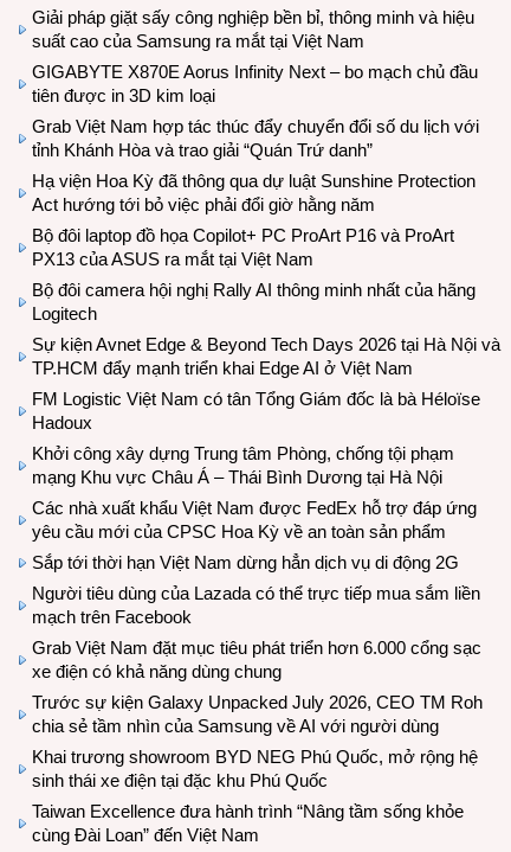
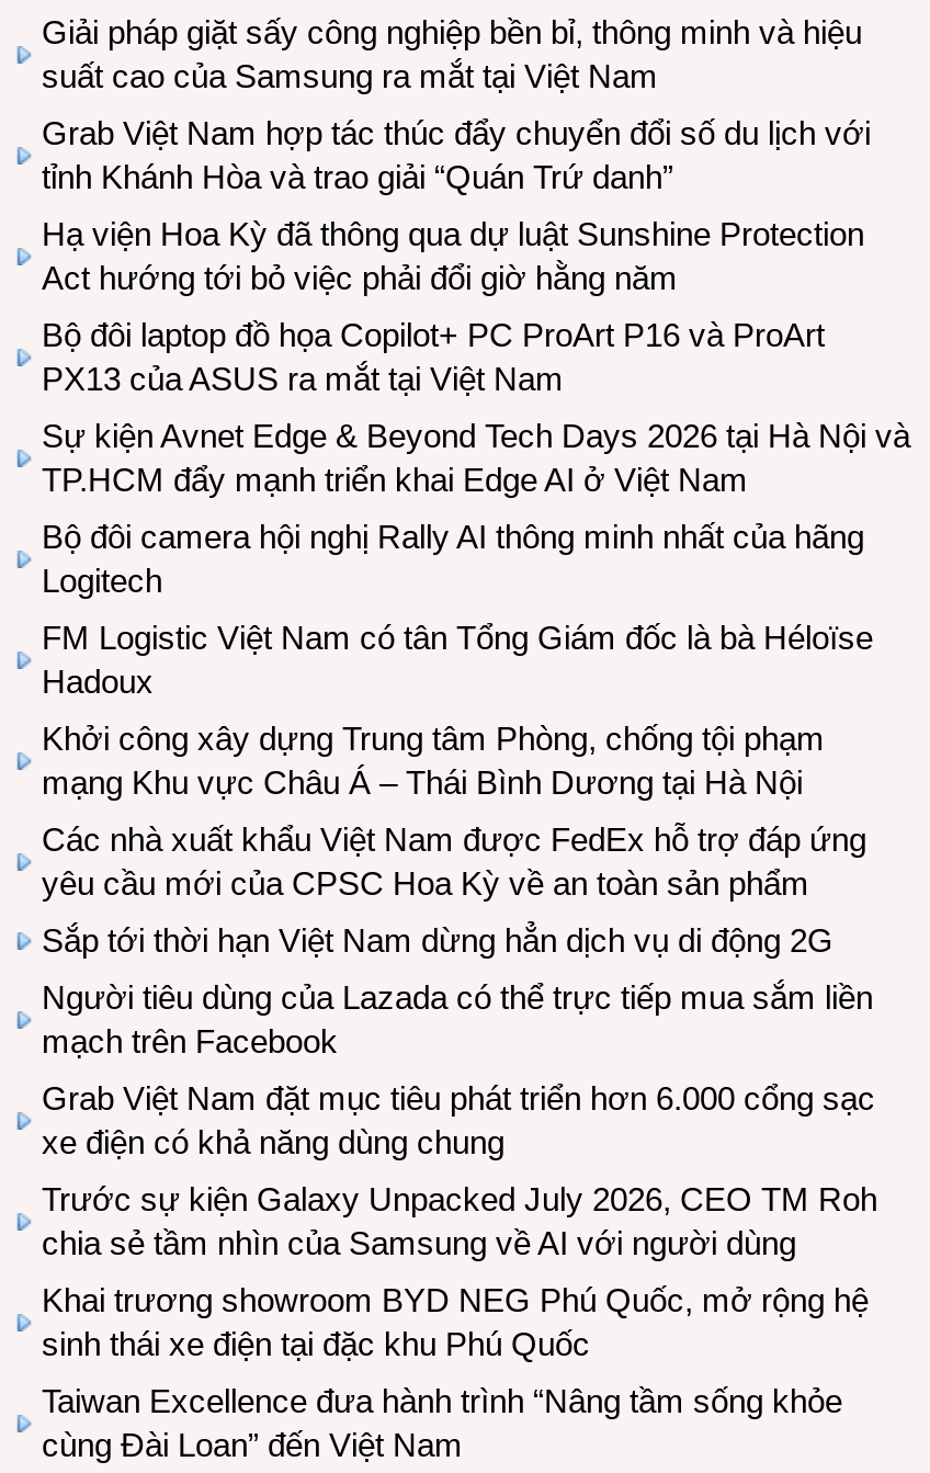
[32,62,478,105] GIGABYTE X870E Aorus Infinity Next – bo mạch chủ đầu | tiên được in 3D kim loại -> none
moved [32,334,500,378] -> [42,417,910,498]: Sự kiện Avnet Edge & Beyond Tech Days 2026 tại Hà Nội và | TP.HCM đẩy mạnh triển khai Edge AI ở Việt Nam

